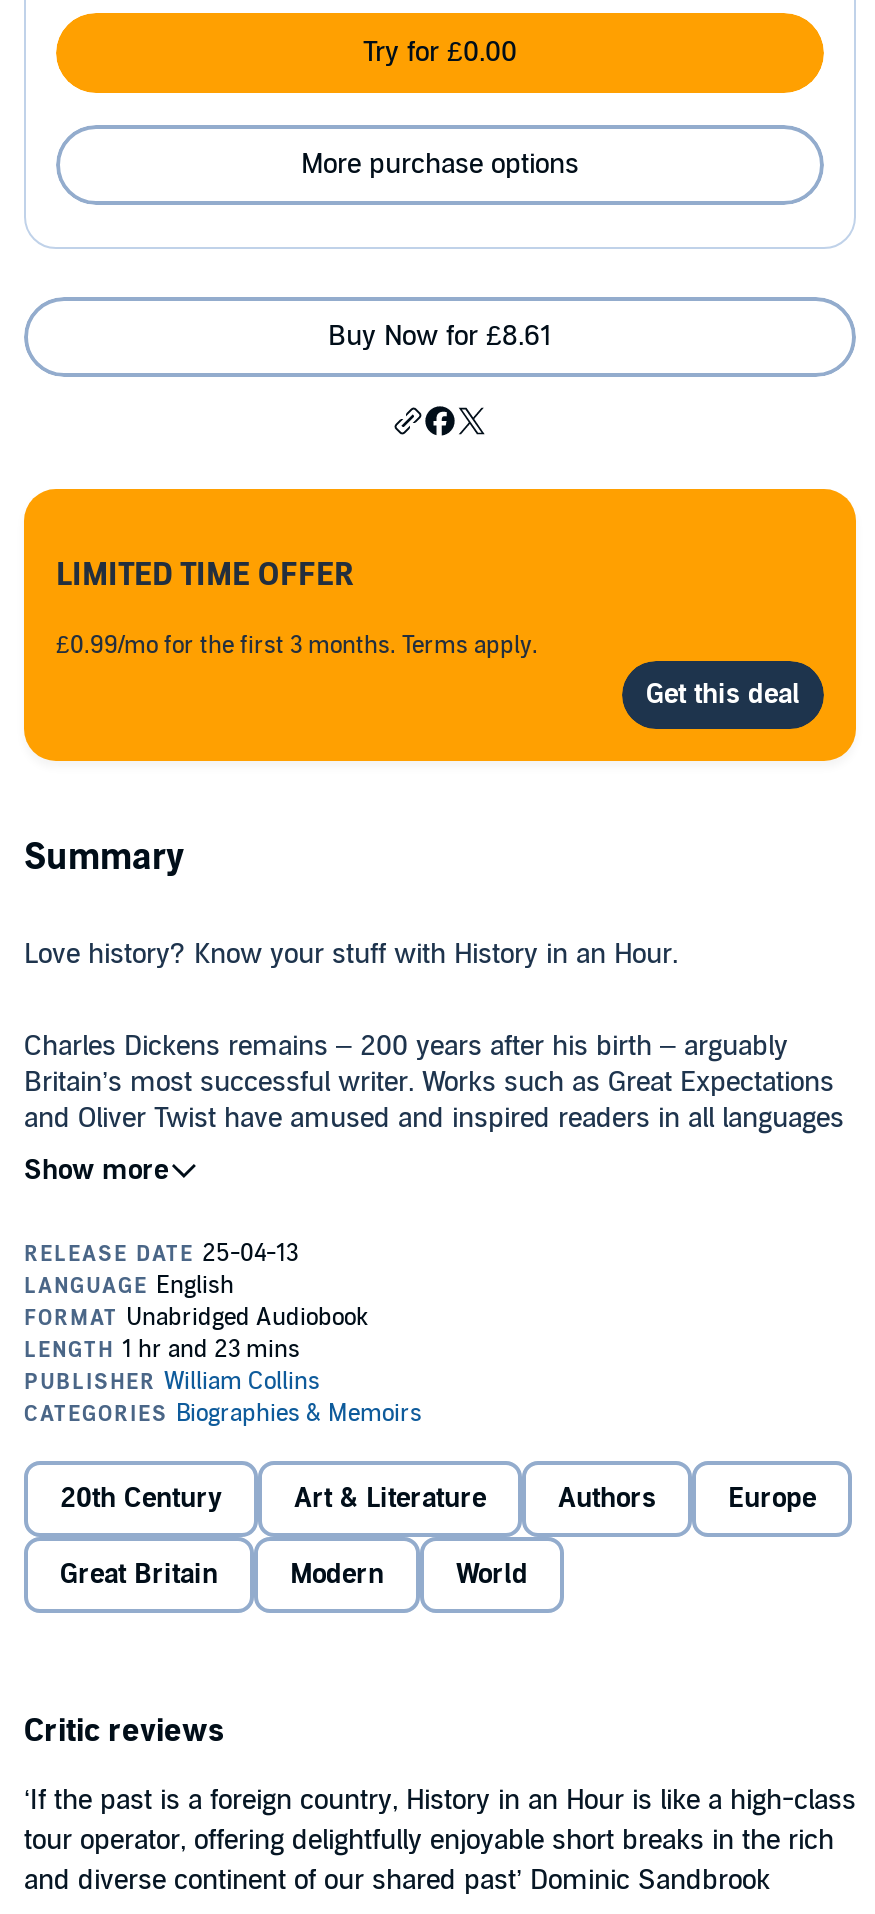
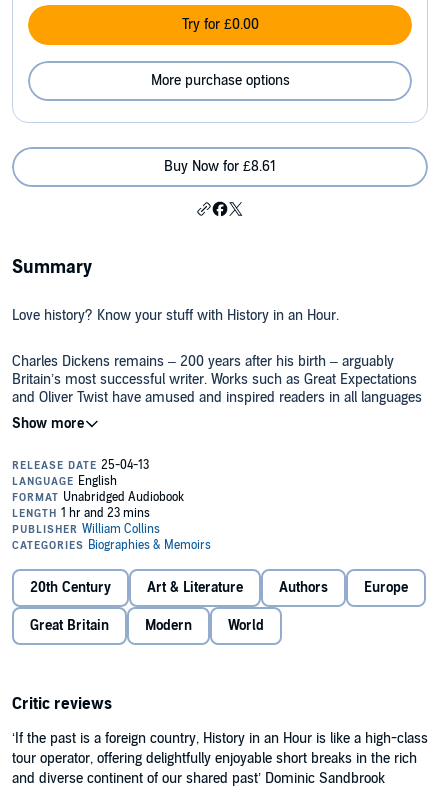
[22,487,858,763] [image] | LIMITED TIME OFFER | £0.99/mo for the first 3 months. Terms apply. -> none

